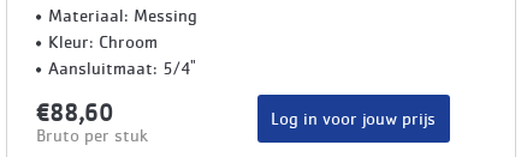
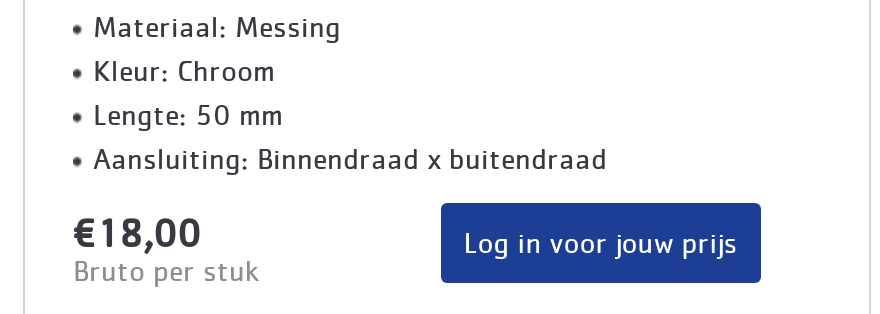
[48,57,196,78] Aansluitmaat: 5/4" -> [93,95,607,175] Lengte: 50 mm | Aansluiting: Binnendraad x buitendraad
[36,99,113,127] €88,60 -> [73,209,201,257] €18,00

